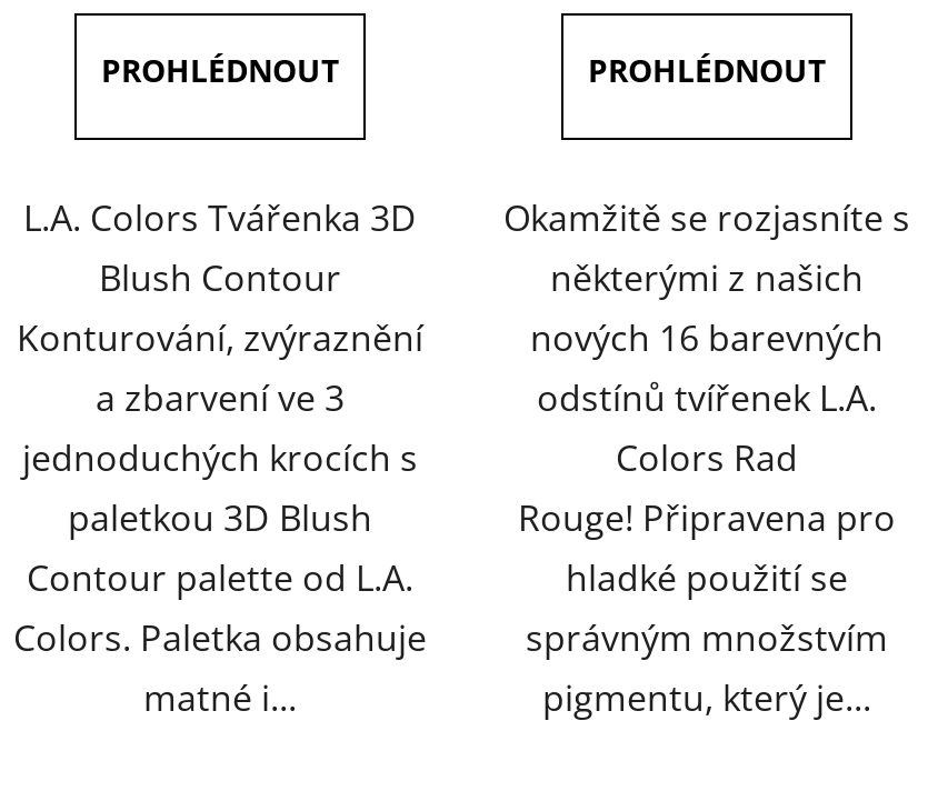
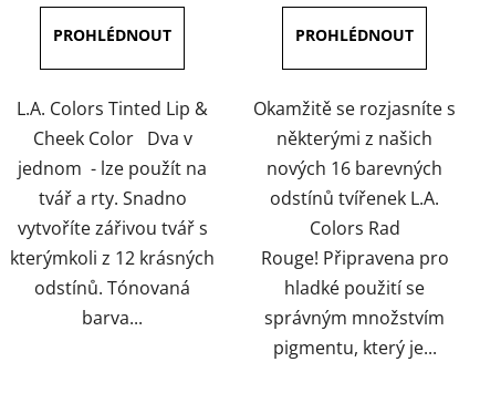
[13,194,427,722] L.A. Colors Tvářenka 3D | Blush Contour | Konturování, zvýraznění | a zbarvení ve 3 | jednoduchých krocích s | paletkou 3D Blush | Contour palette od L.A. | Colors. Paletka obsahuje | matné i... -> [10,96,215,330] L.A. Colors Tinted Lip & | Cheek Color Dva v | jednom - lze použít na | tvář a rty. Snadno | vytvoříte zářivou tvář s | kterýmkoli z 12 krásných | odstínů. Tónovaná | barva...

